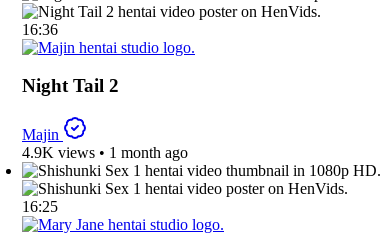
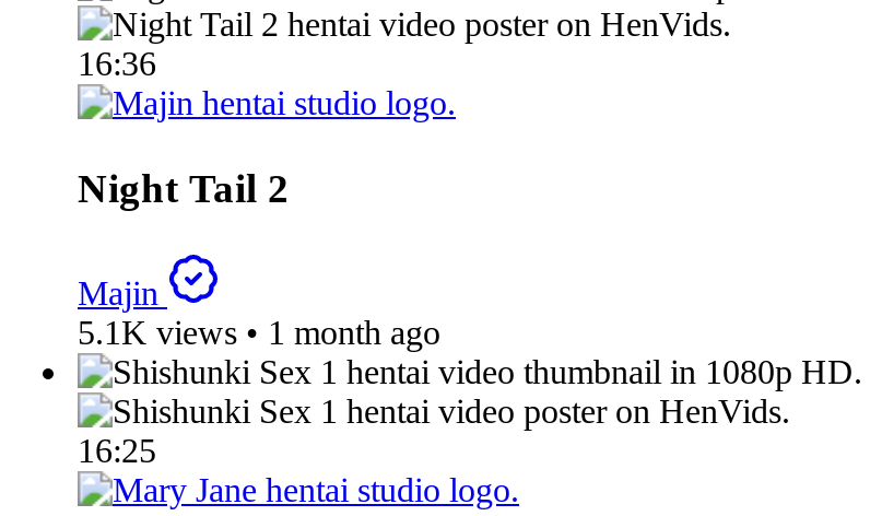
[22,144,188,161] 4.9K views • 1 month ago -> [78,315,440,352] 5.1K views • 1 month ago

